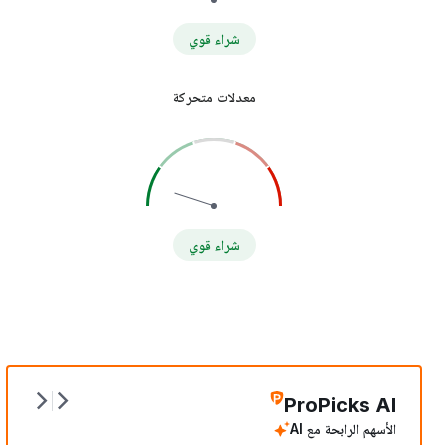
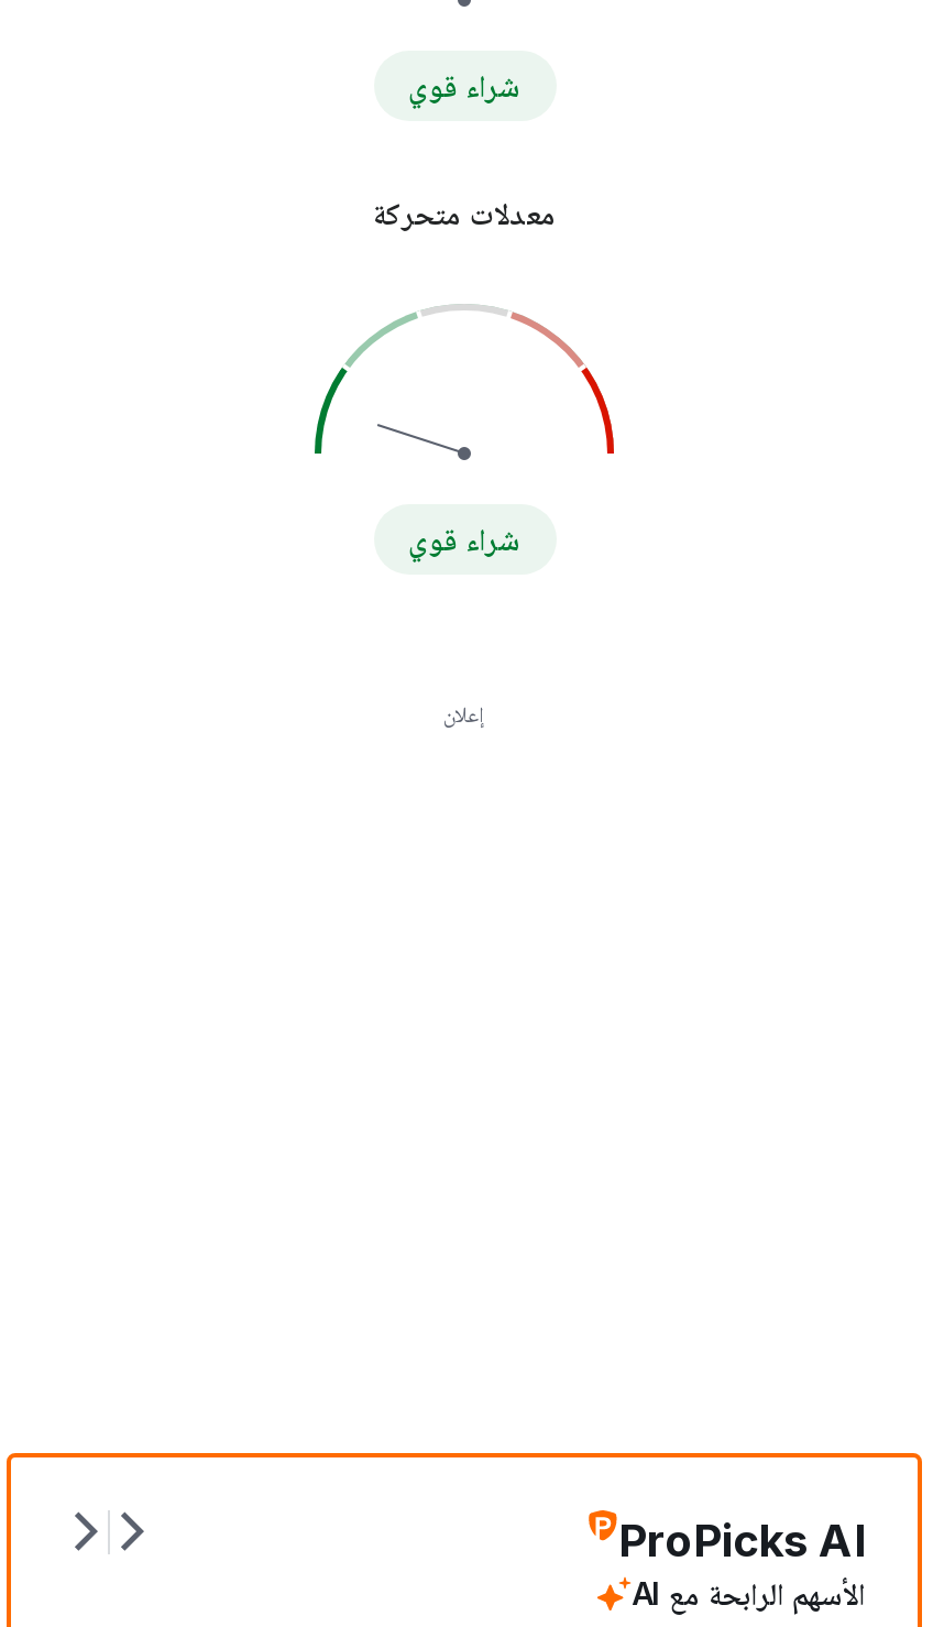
none -> [443,700,485,726] إعلان

